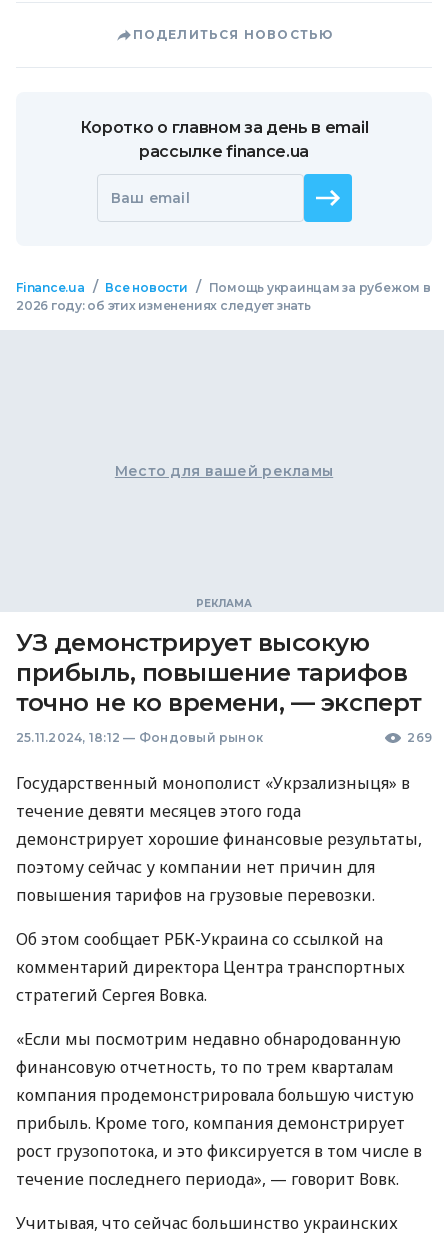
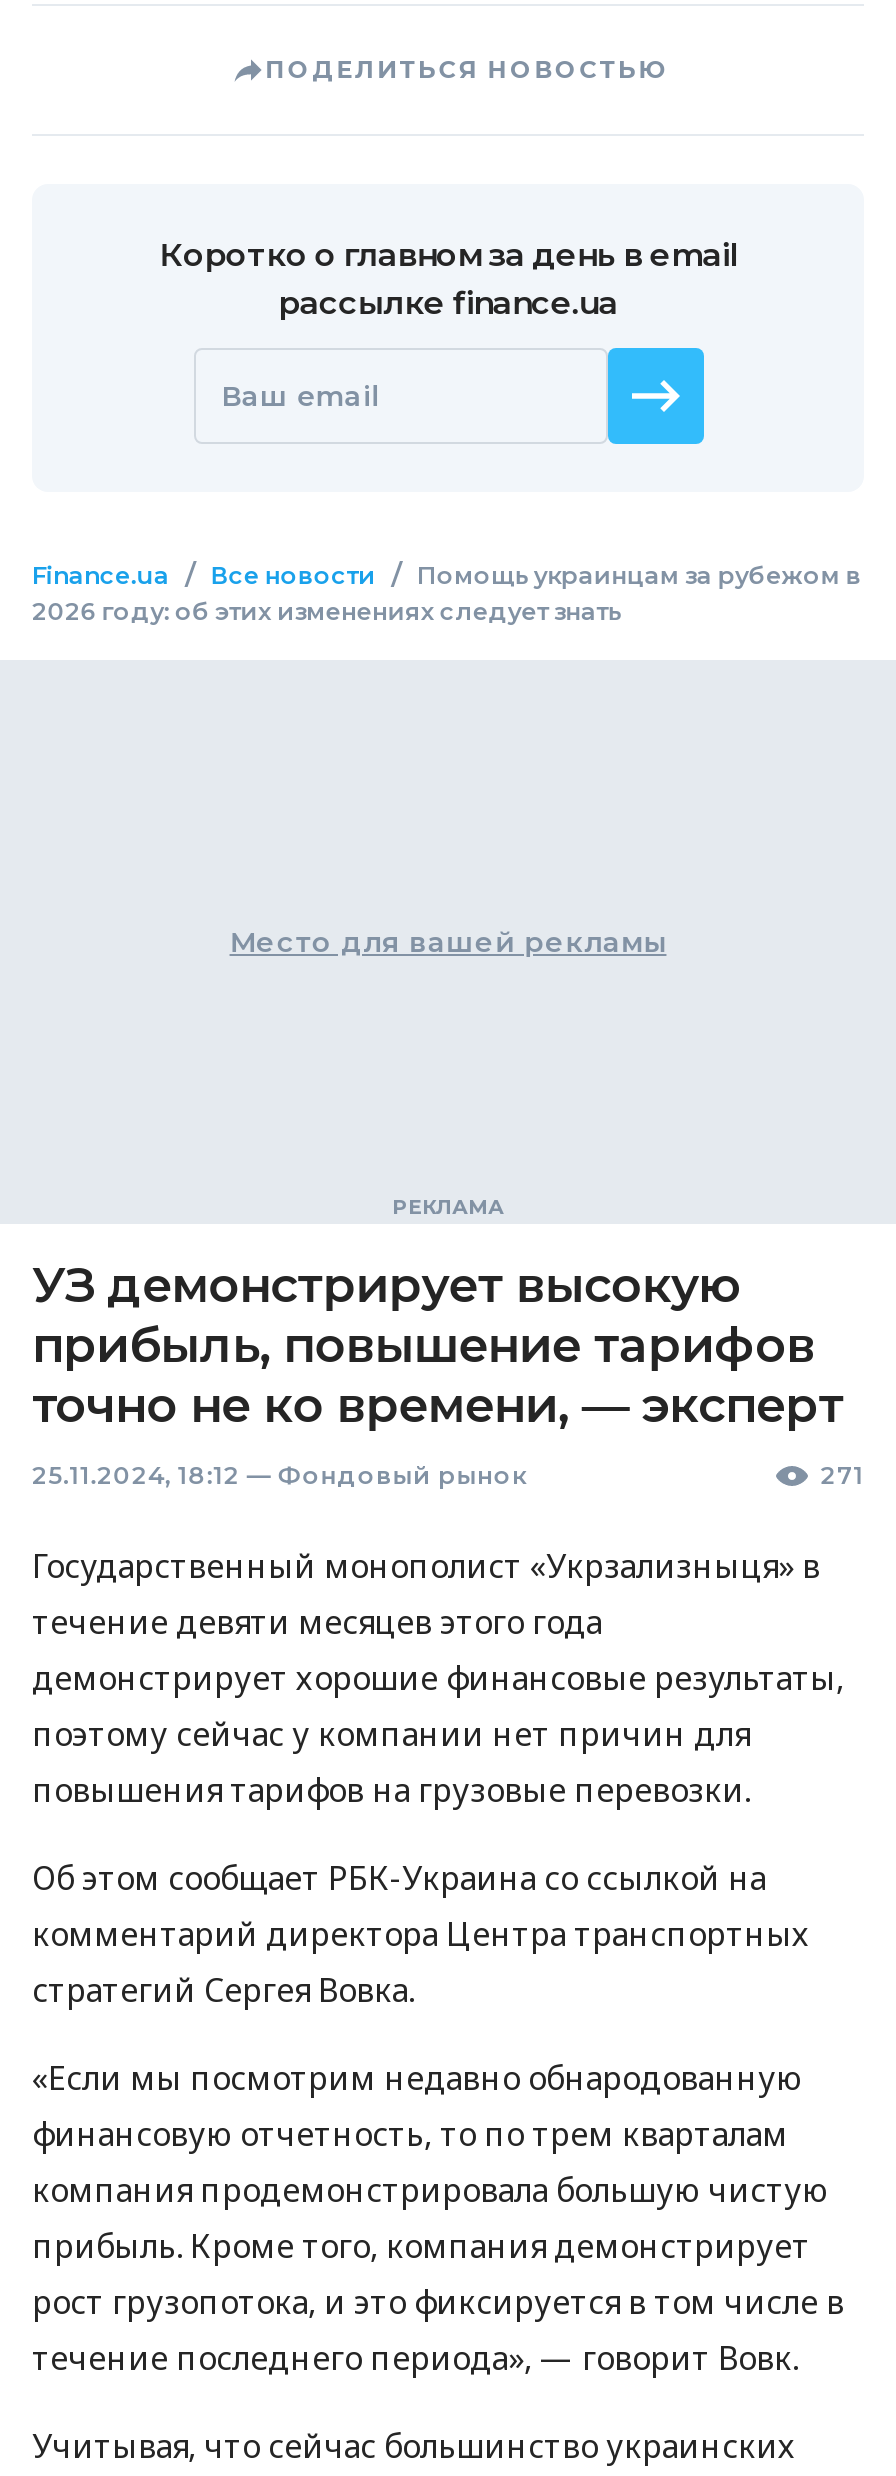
[407,730,432,745] 269 -> [821,1461,864,1491] 271

